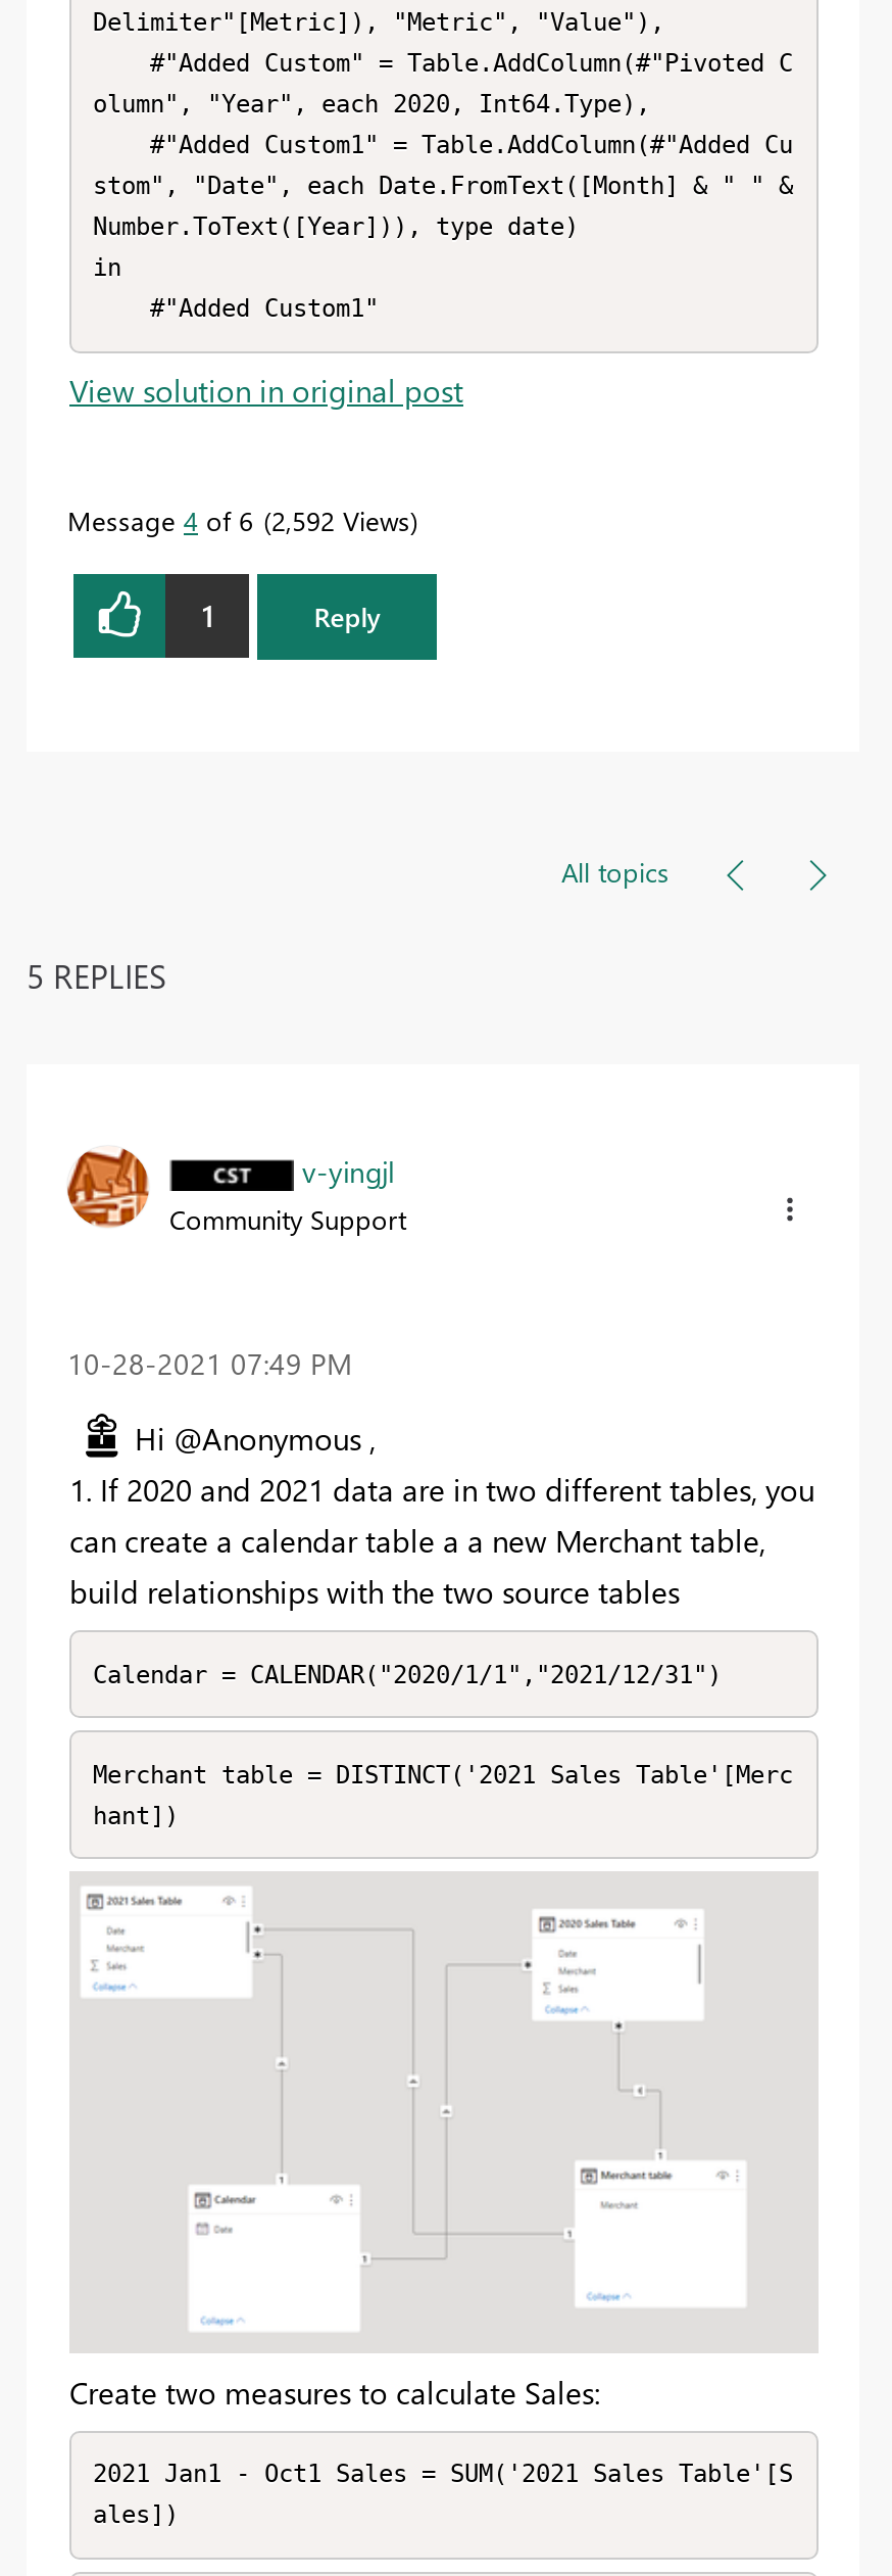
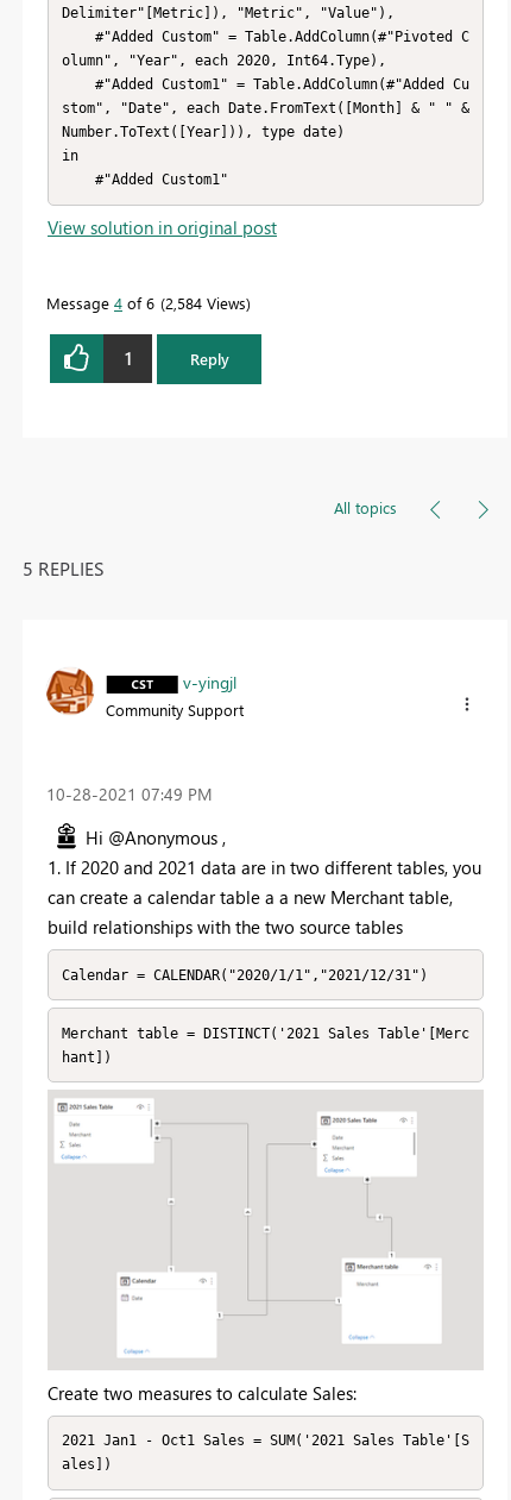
[67,502,410,537] Message 4 of 6 2,592 Views -> [46,292,246,313] Message 4 of 6 2,584 Views

